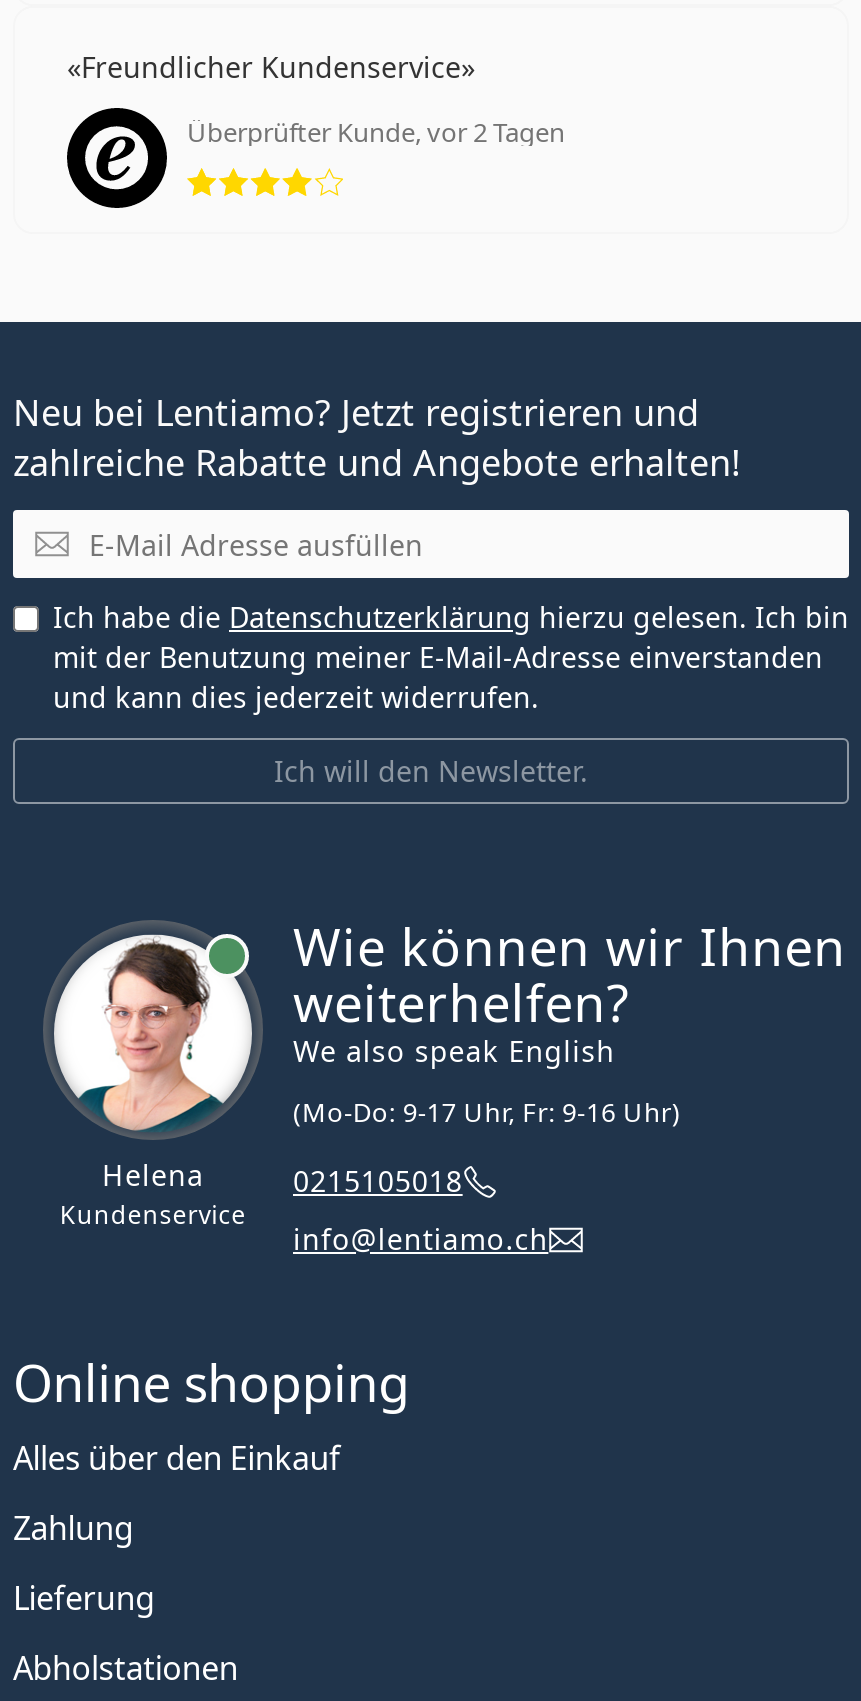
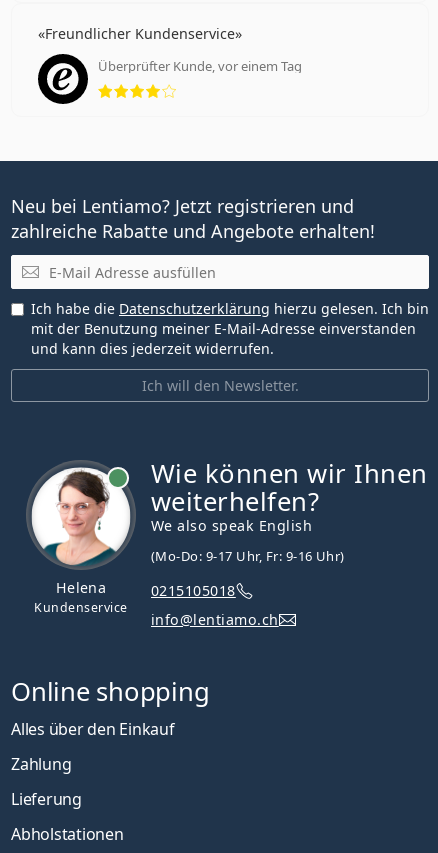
[187,114,565,150] Überprüfter Kunde, vor 2 Tagen -> [98,57,302,75] Überprüfter Kunde, vor einem Tag

